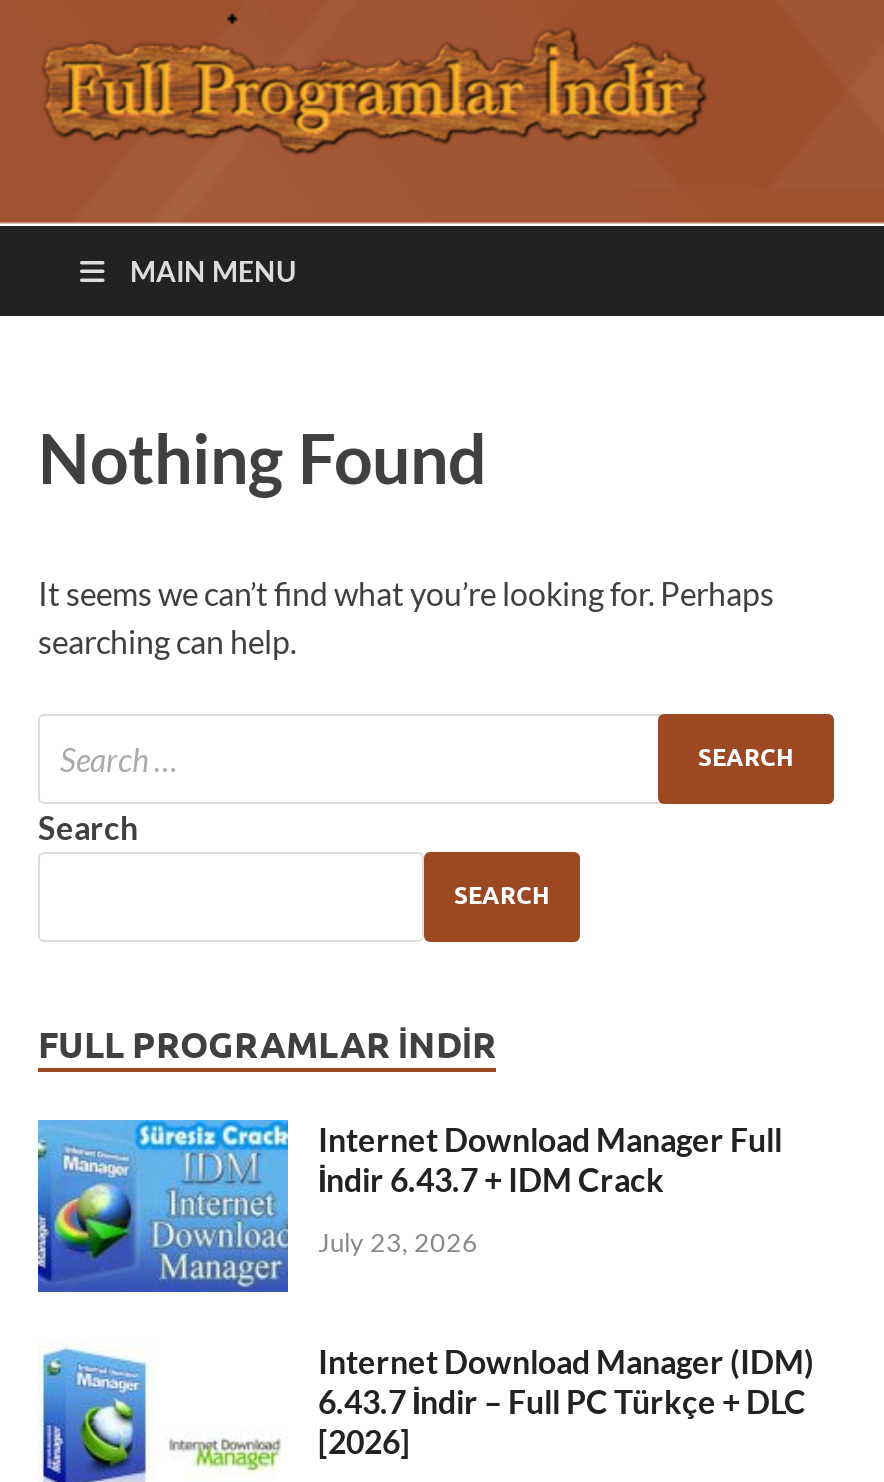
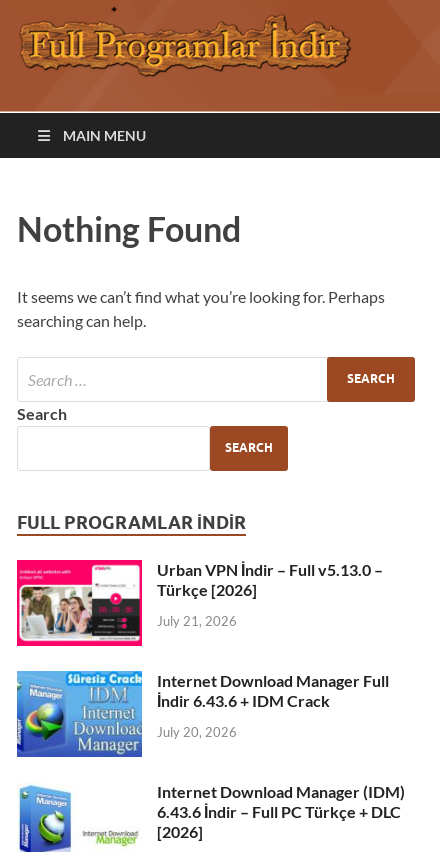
none -> [16,559,383,647] [image] | Urban VPN İndir – Full v5.13.0 – | Türkçe [2026] | July 21, 2026
[318,1159,664,1197] İndir 6.43.7 + IDM Crack -> [157,691,330,710] İndir 6.43.6 + IDM Crack
[318,1227,478,1259] July 23, 2026 -> [157,724,237,740] July 20, 2026
[318,1381,806,1419] 6.43.7 İndir – Full PC Türkçe + DLC -> [157,802,401,821] 6.43.6 İndir – Full PC Türkçe + DLC

